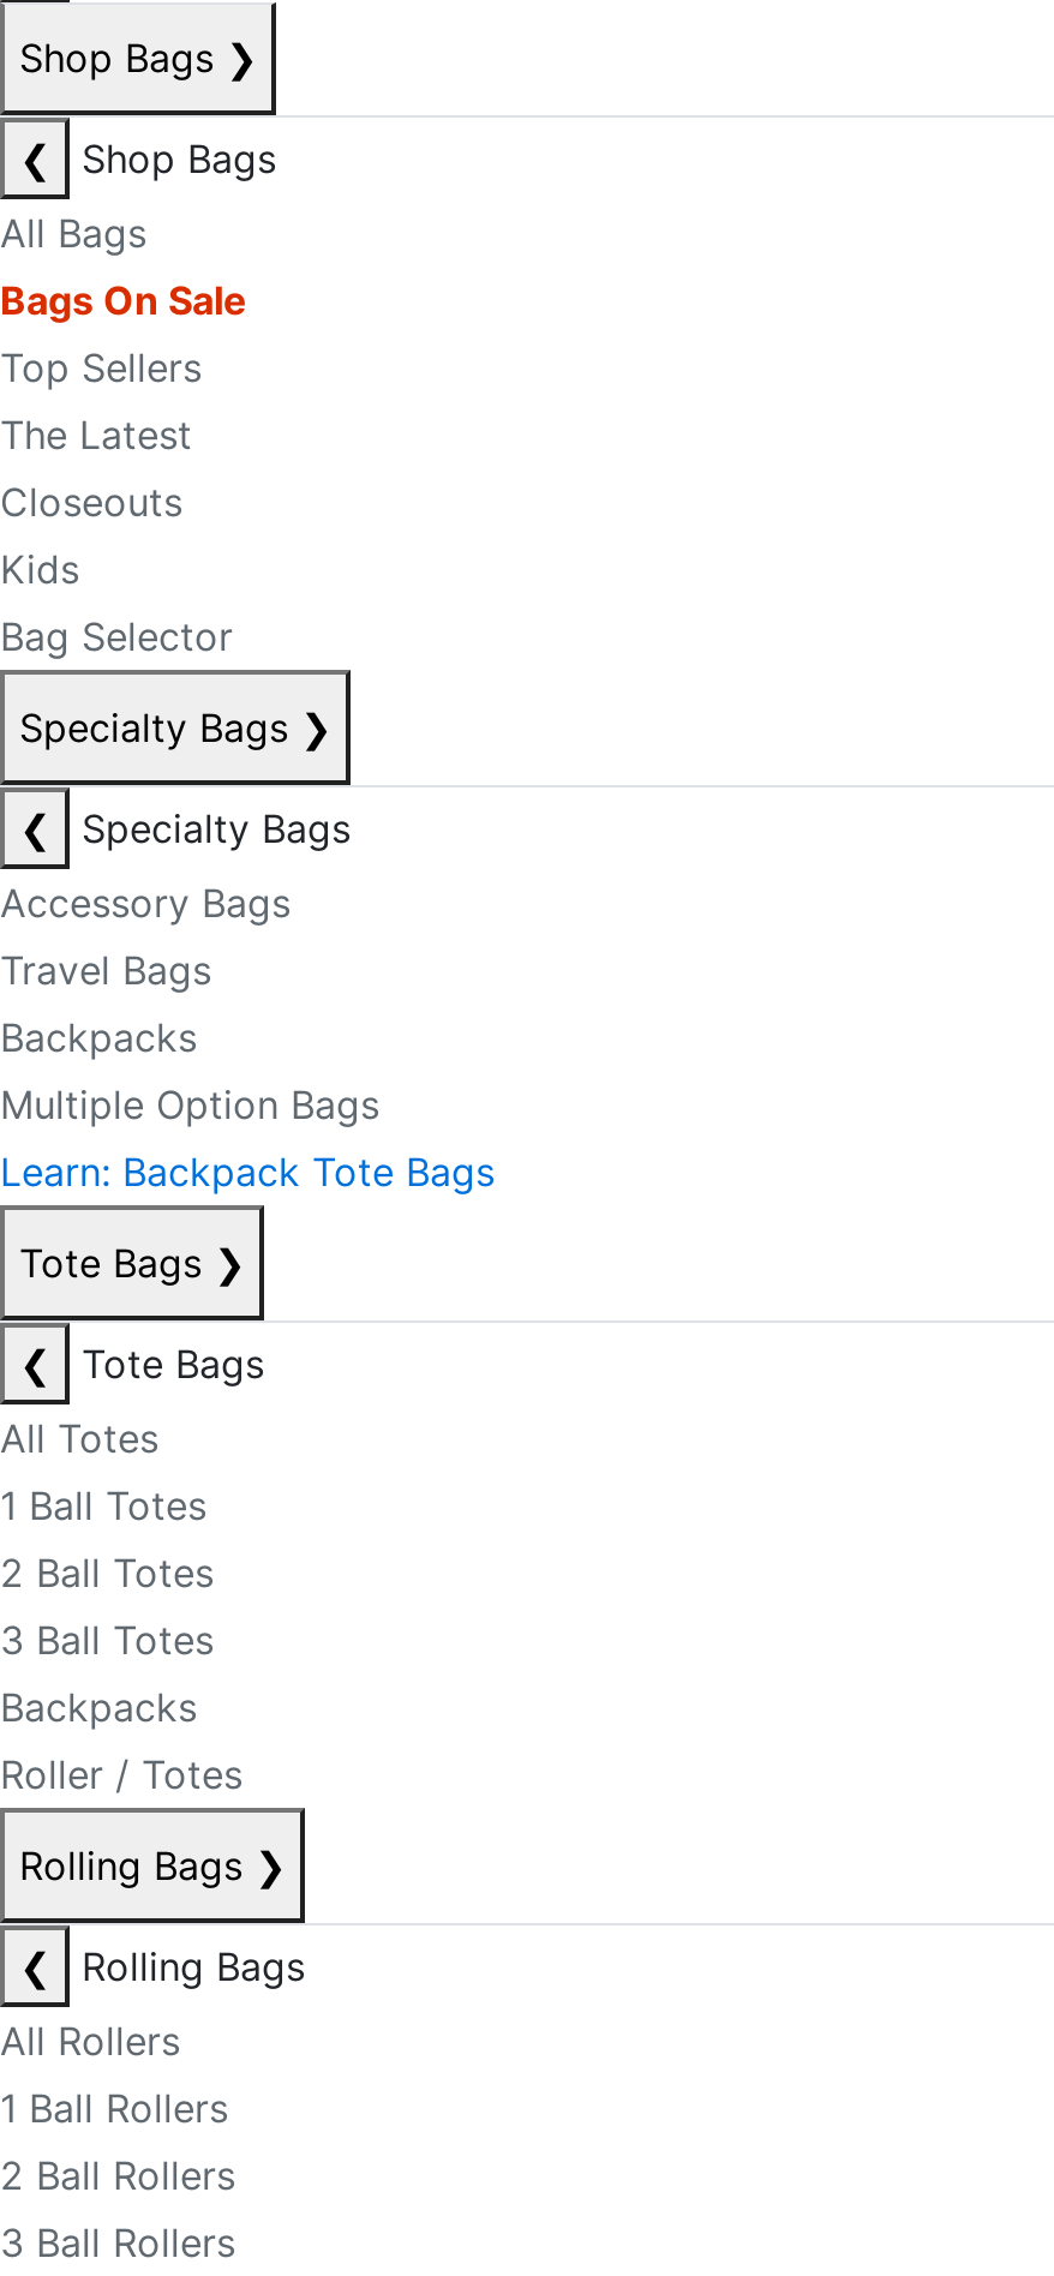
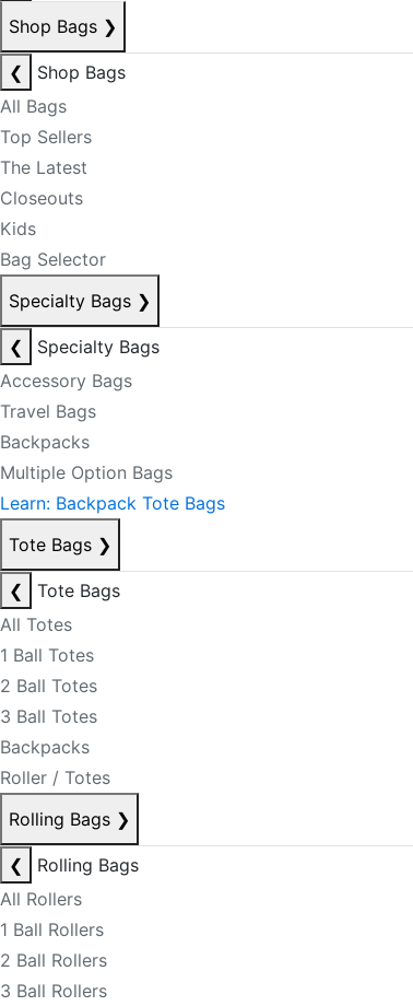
[0,276,247,324] Bags On Sale -> none

